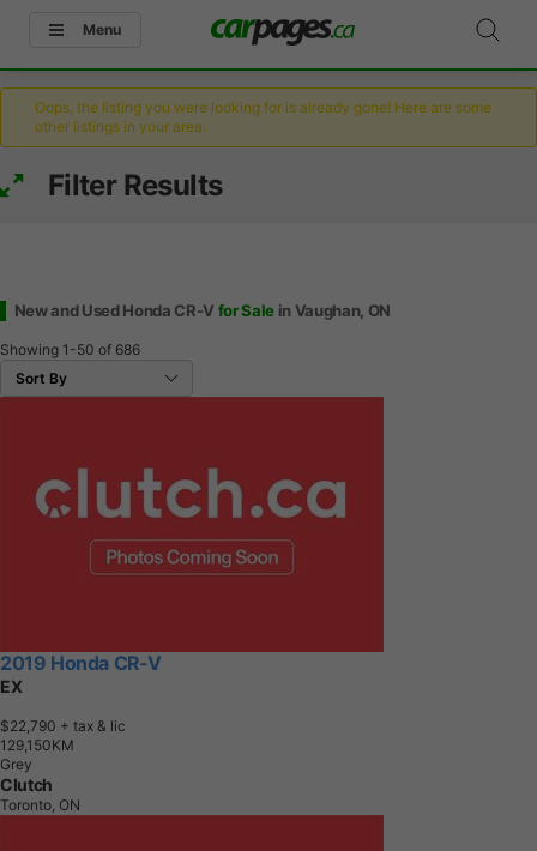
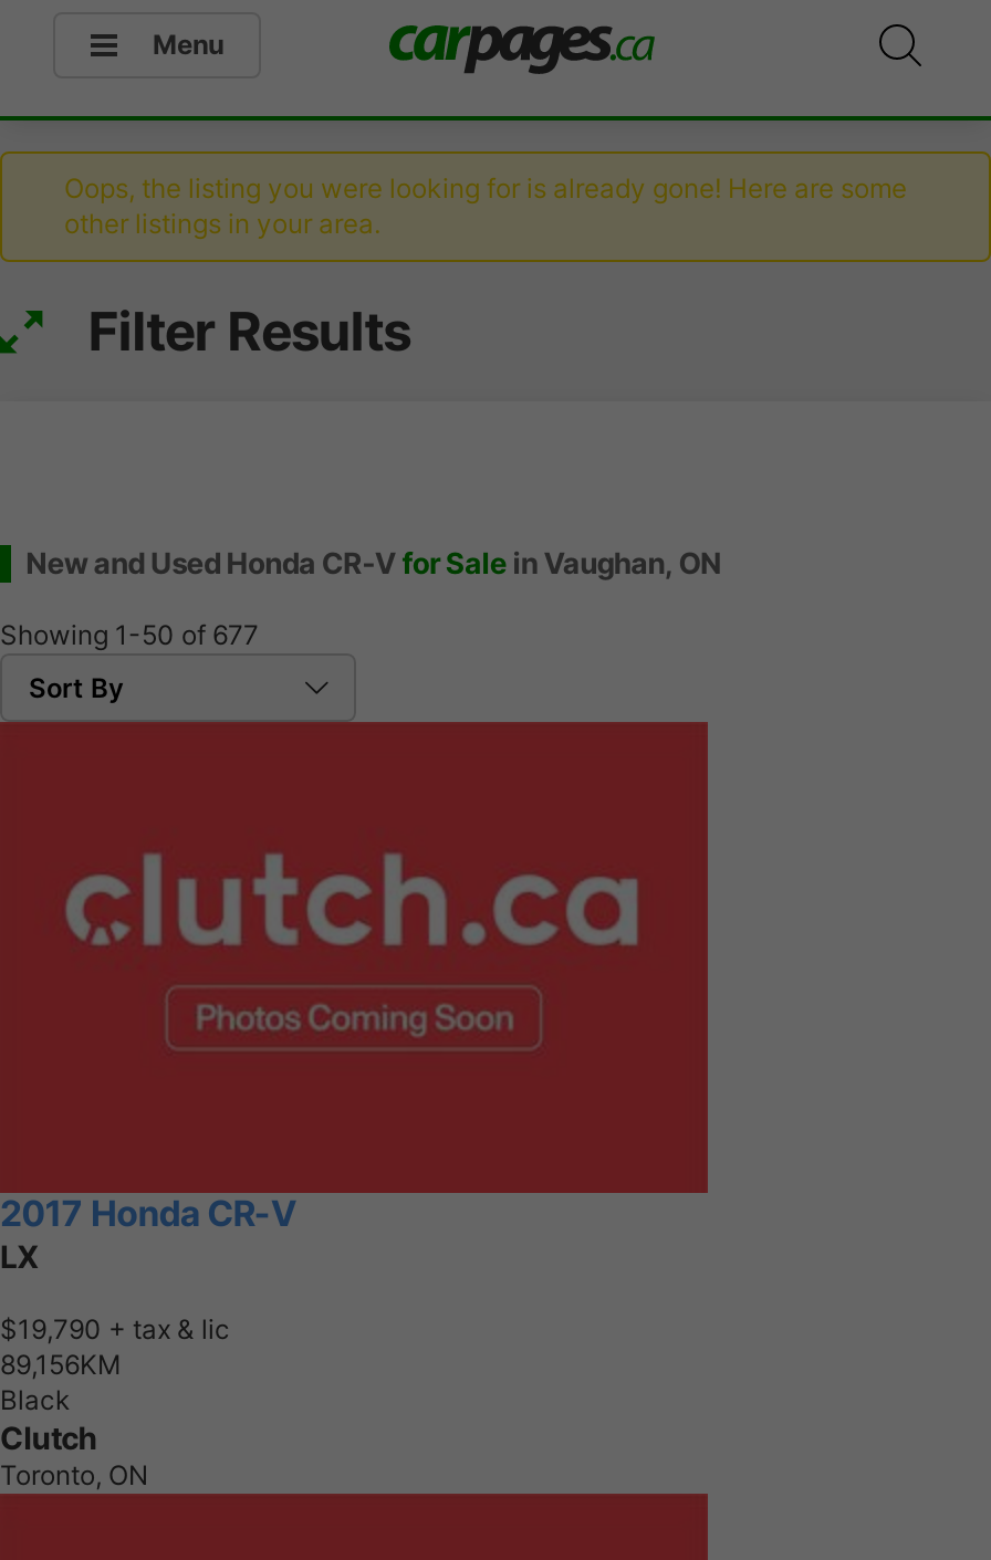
[0,340,140,358] Showing 1-50 of 686 -> [0,618,259,651] Showing 1-50 of 677
[0,653,162,697] 2019 Honda CR-V | EX -> [0,1194,296,1276] 2017 Honda CR-V | LX
[0,717,126,774] $22,790 + tax & lic | 1 29 1 50KM | Grey -> [0,1313,230,1417] $19,790 + tax & lic | 89 1 56KM | Black

